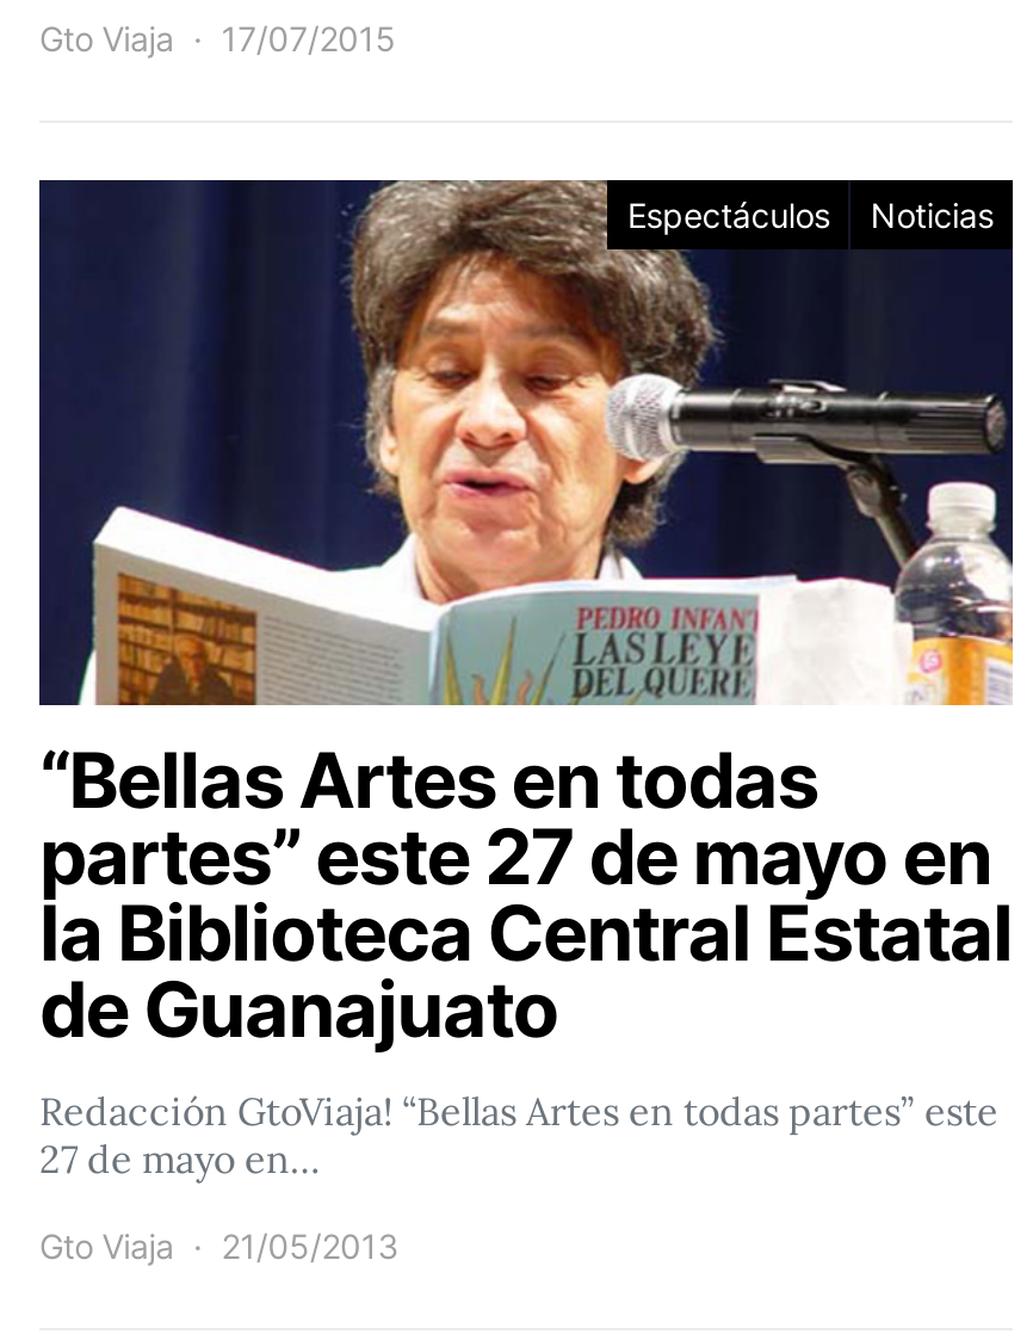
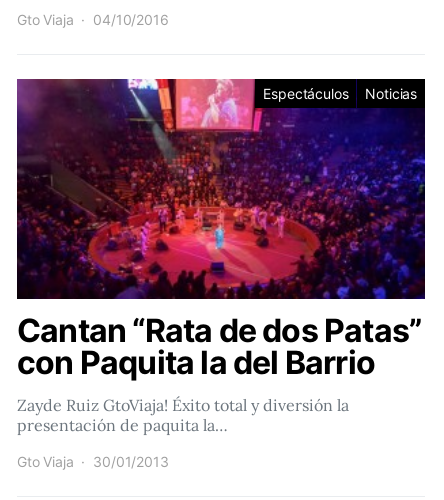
[39,18,396,58] Gto Viaja 17/07/2015 -> [17,11,168,28] Gto Viaja 04/10/2016
[39,178,1015,1182] [image] | “Bellas Artes en todas | partes” este 27 de mayo en | la Biblioteca Central Estatal | de Guanajuato | Redacción GtoViaja! “Bellas Artes en todas partes” este | 27 de mayo en… -> [17,78,426,435] [image] | Cantan “Rata de dos Patas” | con Paquita la del Barrio | Zayde Ruiz GtoViaja! Éxito total y diversión la | presentación de paquita la…
[39,1225,398,1266] Gto Viaja 21/05/2013 -> [17,453,168,470] Gto Viaja 30/01/2013

